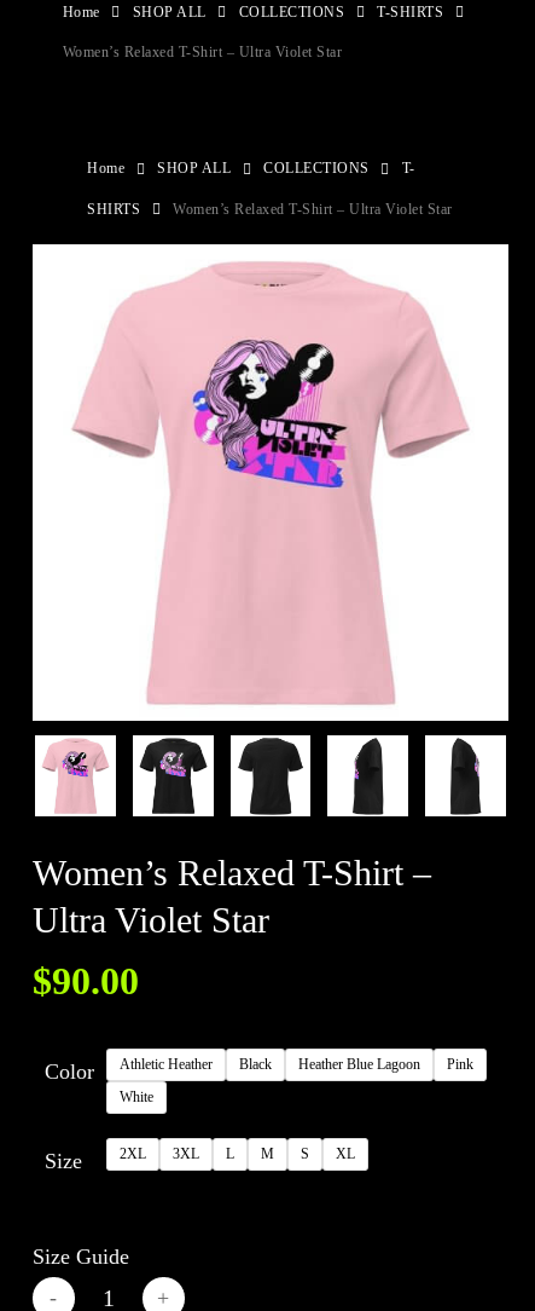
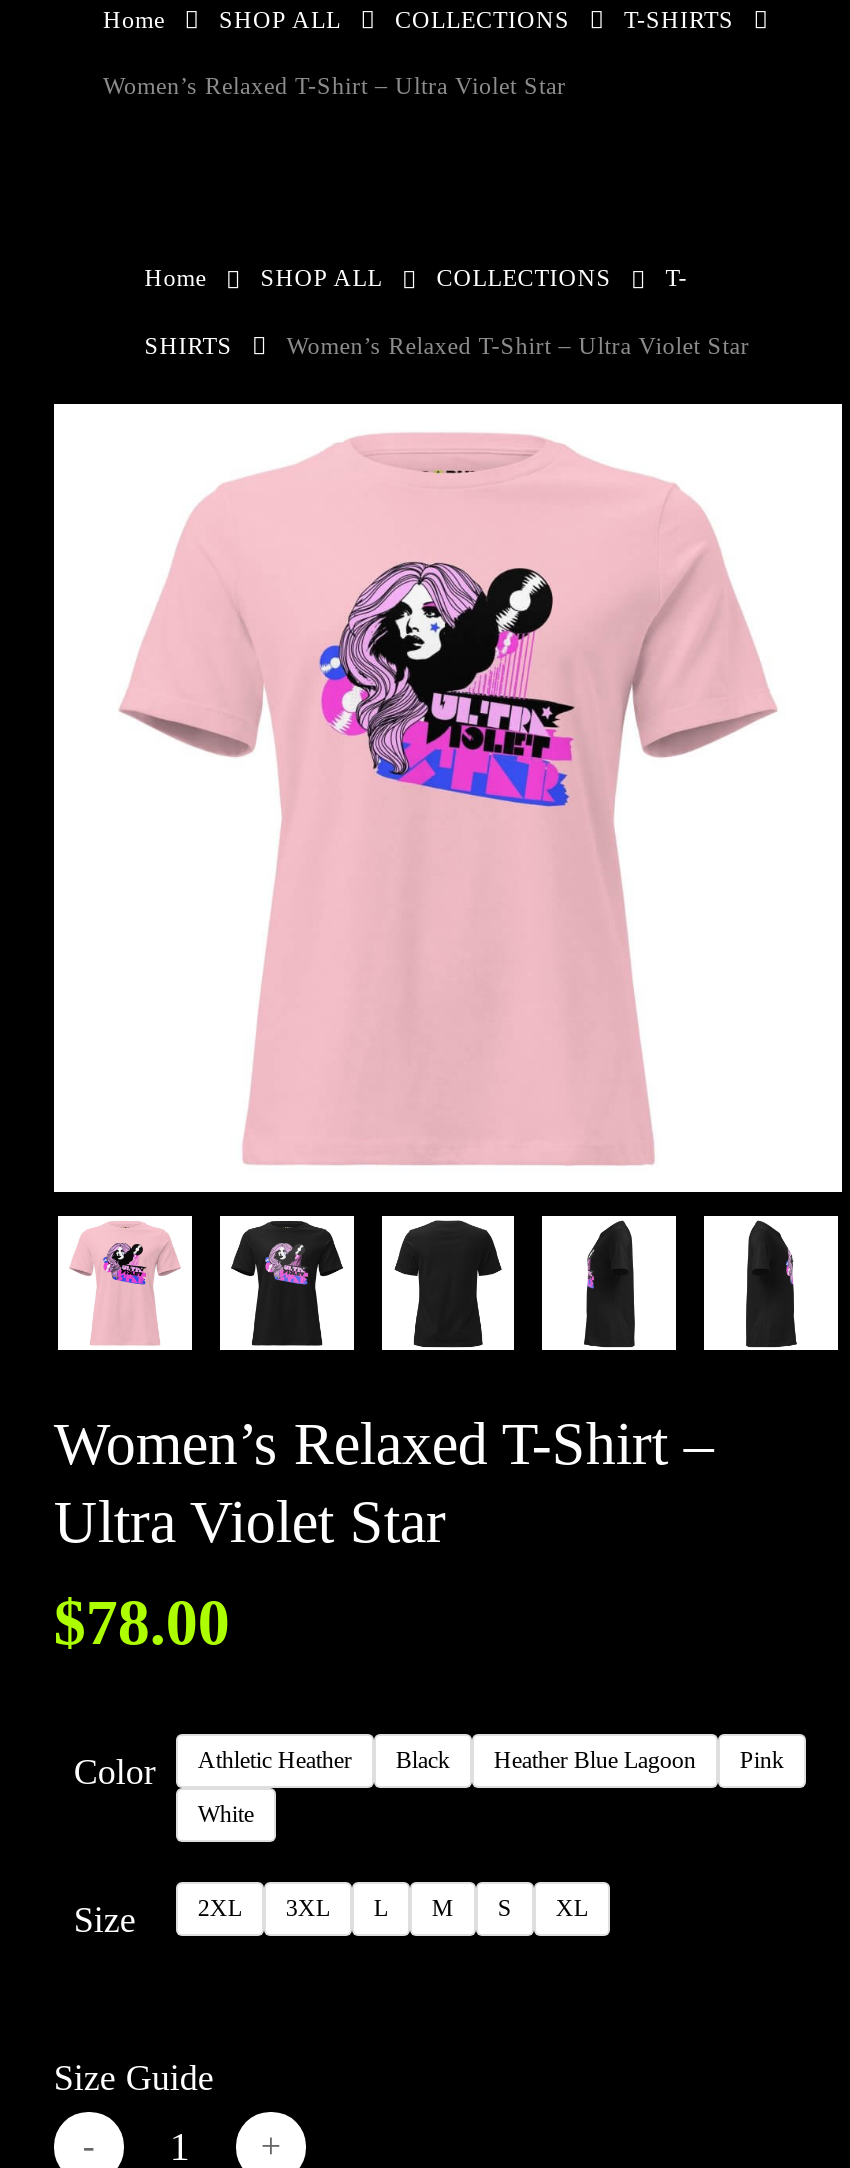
[32,959,139,1002] $90.00 -> [54,1586,230,1658] $78.00

